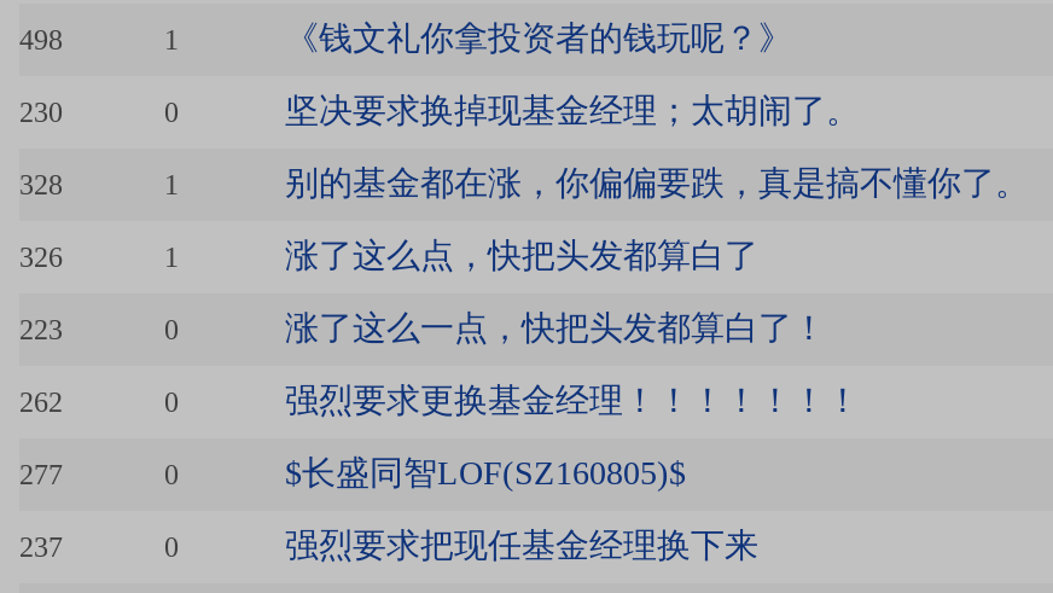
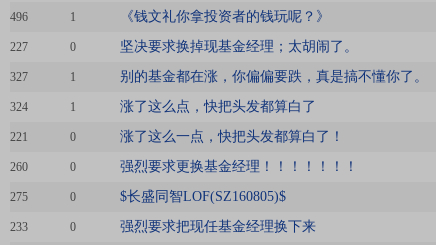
[19,23,63,57] 498 -> [10,10,28,24] 496
[19,95,63,129] 230 -> [10,40,28,54] 227
[19,168,63,202] 328 -> [10,70,28,84] 327
[19,240,63,274] 326 -> [10,100,28,114] 324
[19,313,63,347] 223 -> [10,130,28,144] 221
[19,385,63,419] 262 -> [10,160,28,174] 260
[19,458,63,492] 277 -> [10,190,28,204] 275
[19,530,63,564] 237 -> [10,220,28,234] 233

